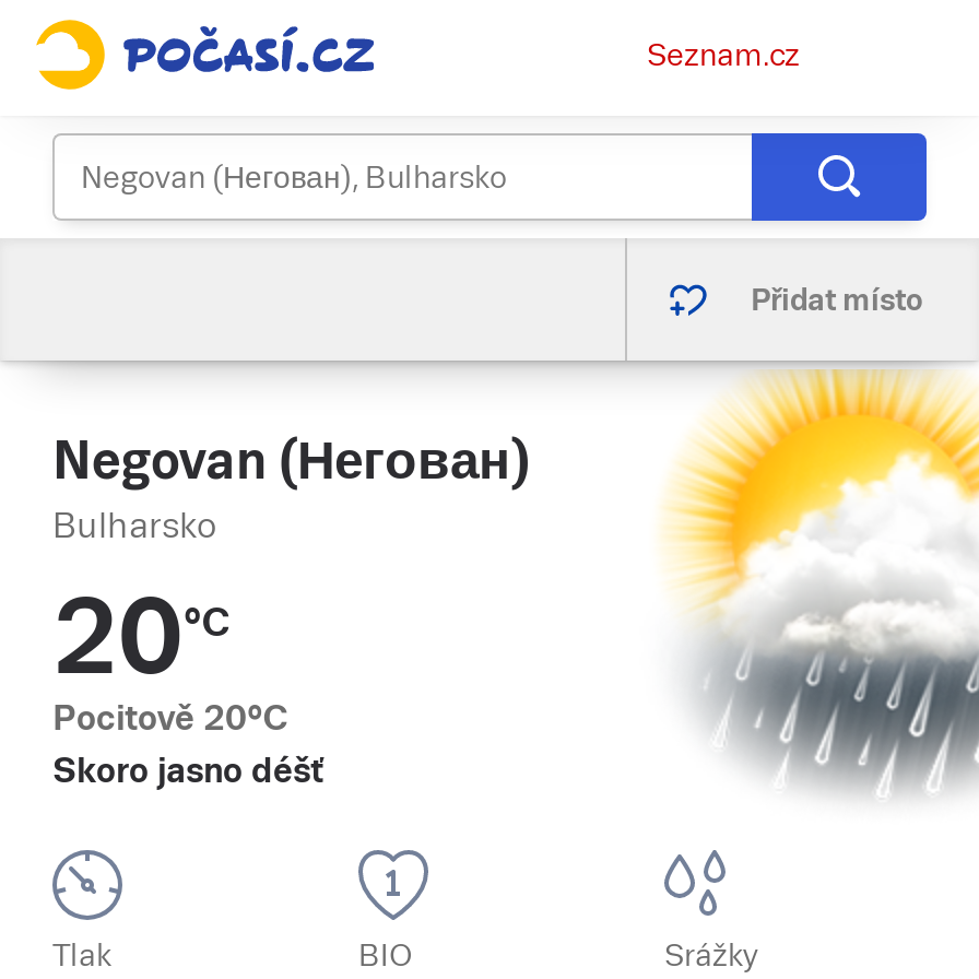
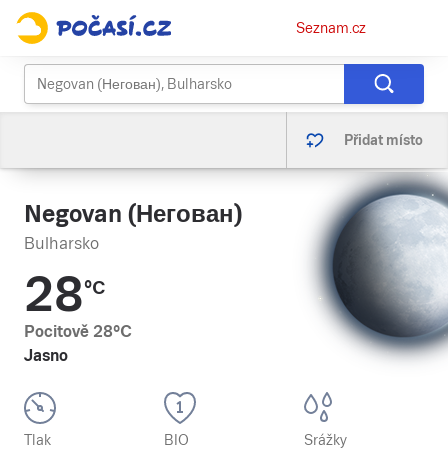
[662,369,972,793] [image] -> [305,173,445,365] [image]
[52,577,323,791] 20°C | Pocitově 20°C | Skoro jasno déšť -> [24,267,132,365] 28°C | Pocitově 28°C | Jasno

